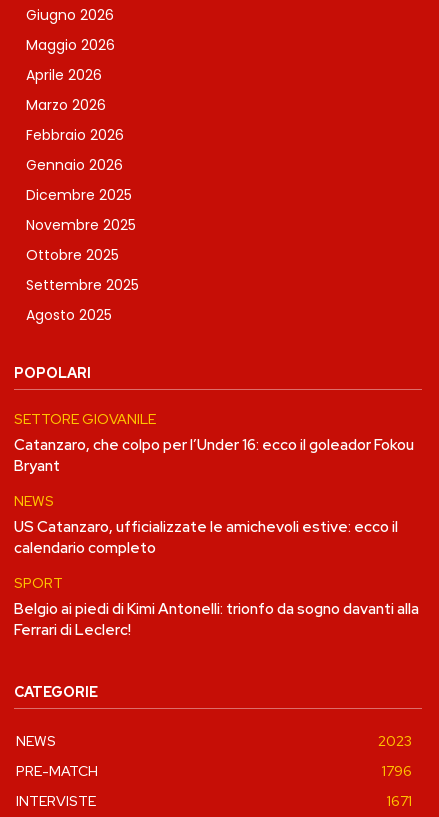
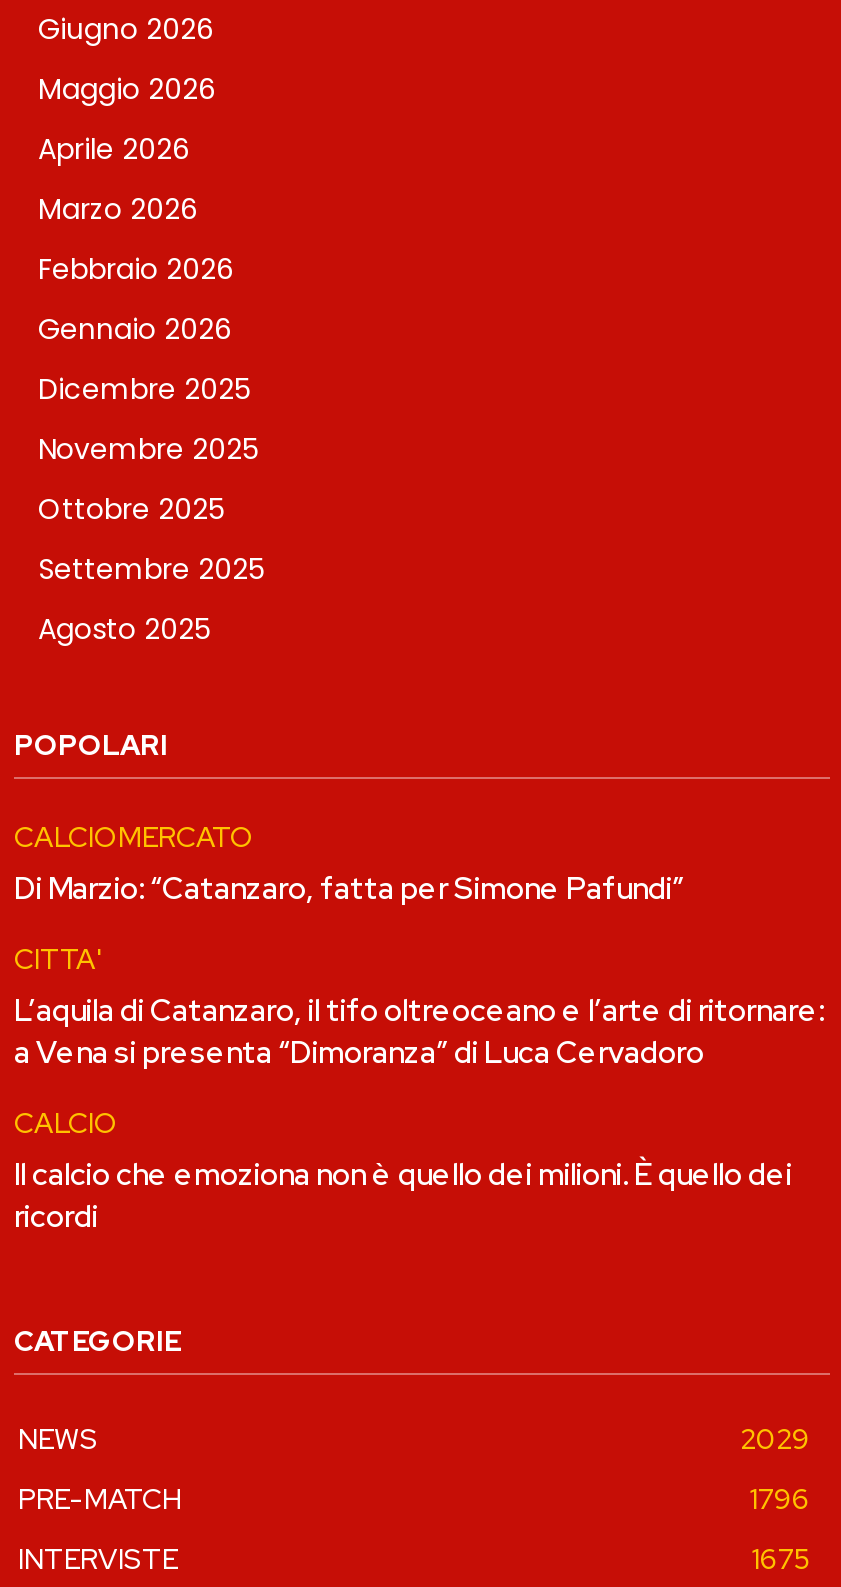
[14,410,414,476] SETTORE GIOVANILE | Catanzaro, che colpo per l’Under 16: ecco il goleador Fokou | Bryant -> [14,819,684,909] CALCIOMERCATO | Di Marzio: “Catanzaro, fatta per Simone Pafundi”
[14,492,398,558] NEWS | US Catanzaro, ufficializzate le amichevoli estive: ecco il | calendario completo -> [14,941,824,1073] CITTA' | L’aquila di Catanzaro, il tifo oltreoceano e l’arte di ritornare: | a Vena si presenta “Dimoranza” di Luca Cervadoro
[14,574,419,640] SPORT | Belgio ai piedi di Kimi Antonelli: trionfo da sogno davanti alla | Ferrari di Leclerc! -> [14,1105,792,1237] CALCIO | Il calcio che emoziona non è quello dei milioni. È quello dei | ricordi
[378,732,412,750] 2023 -> [740,1421,810,1457] 2029
[387,792,412,810] 1671 -> [752,1541,810,1577] 1675

